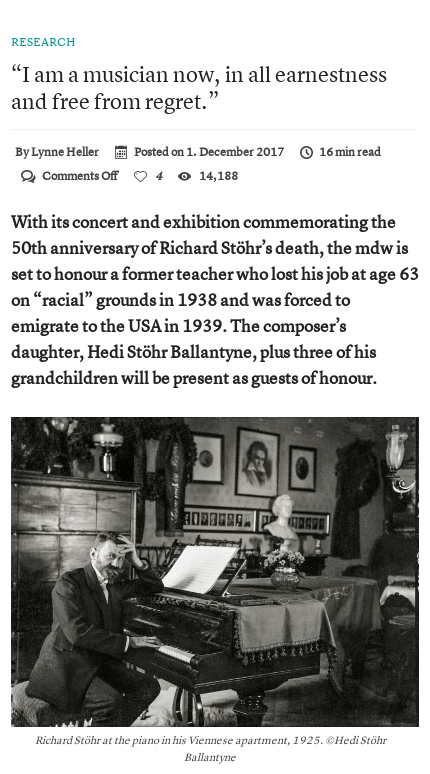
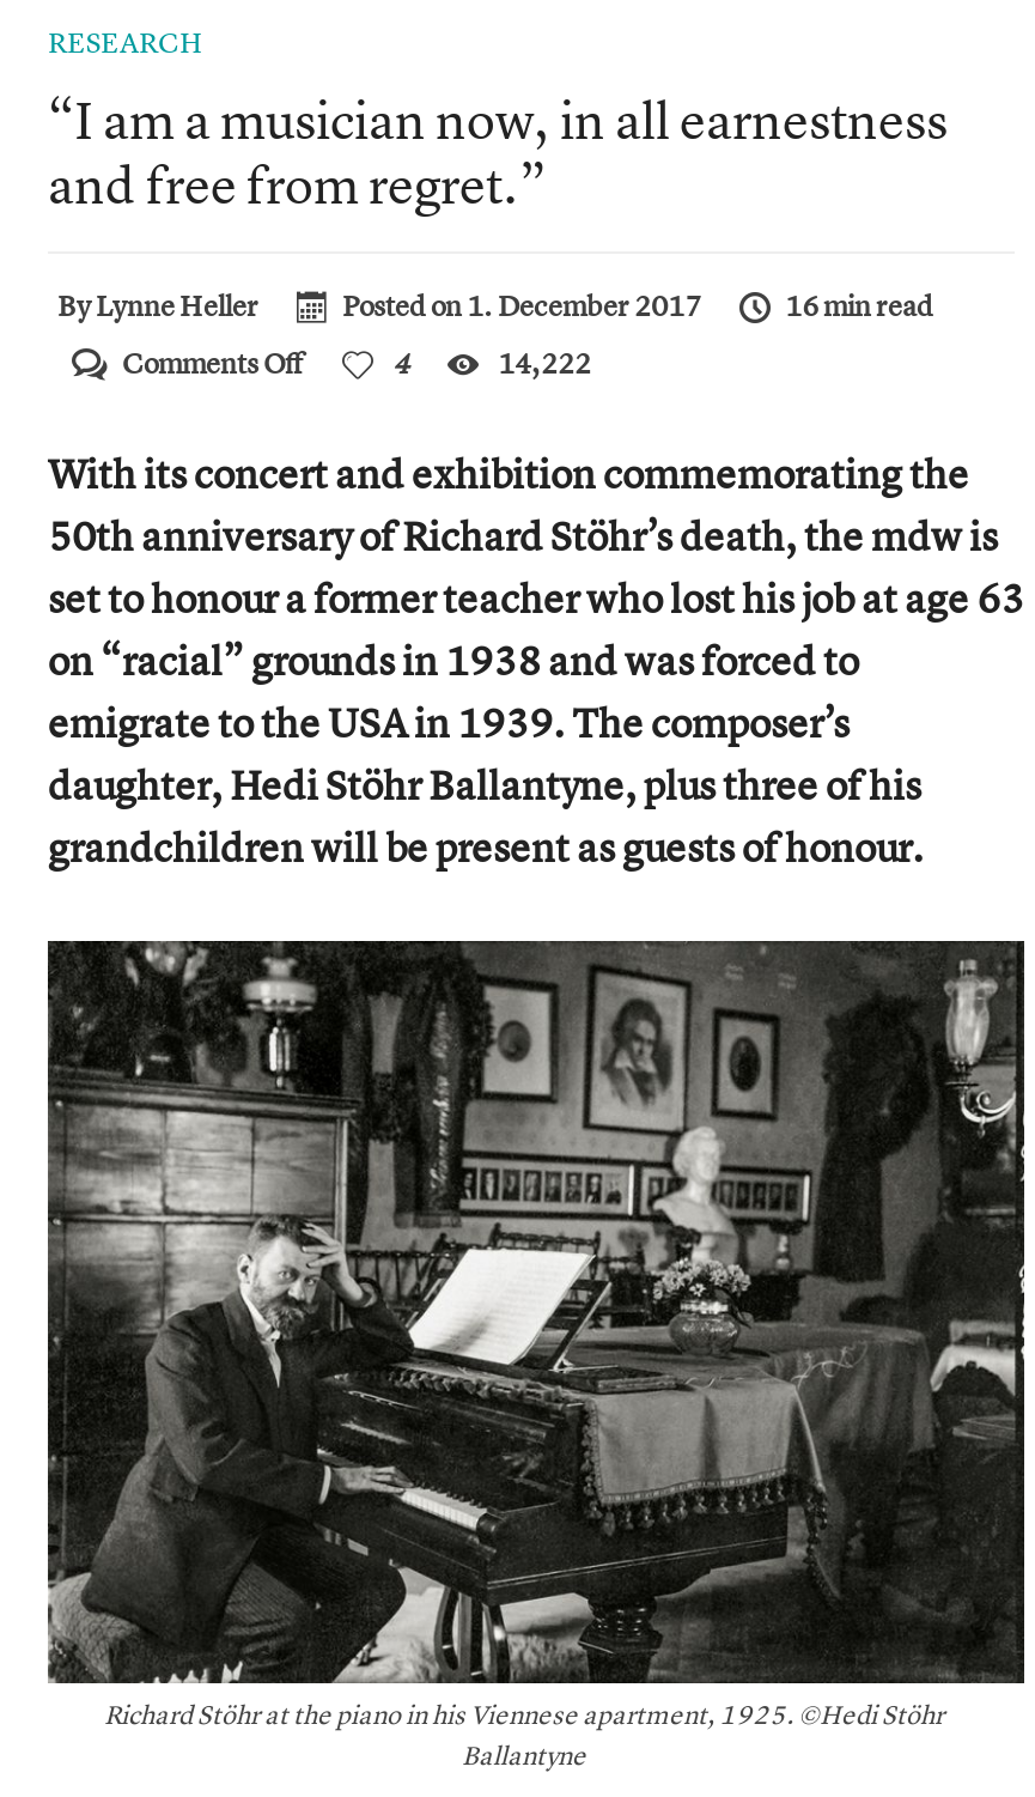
[197,167,238,184] 14,188 -> [493,342,591,383] 14,222

